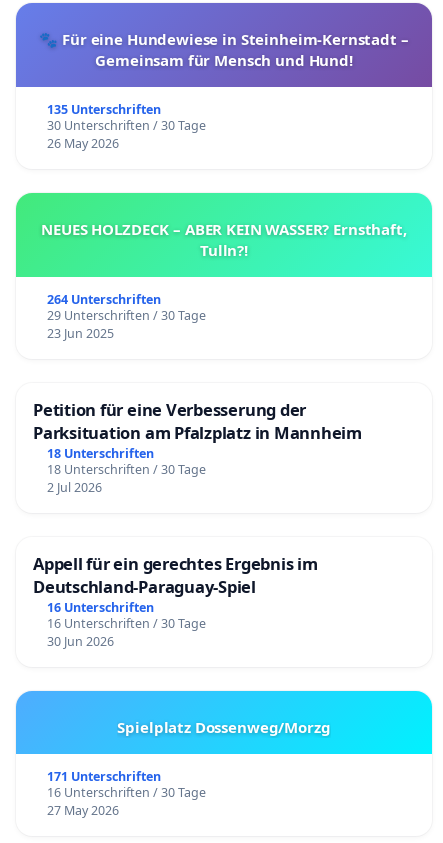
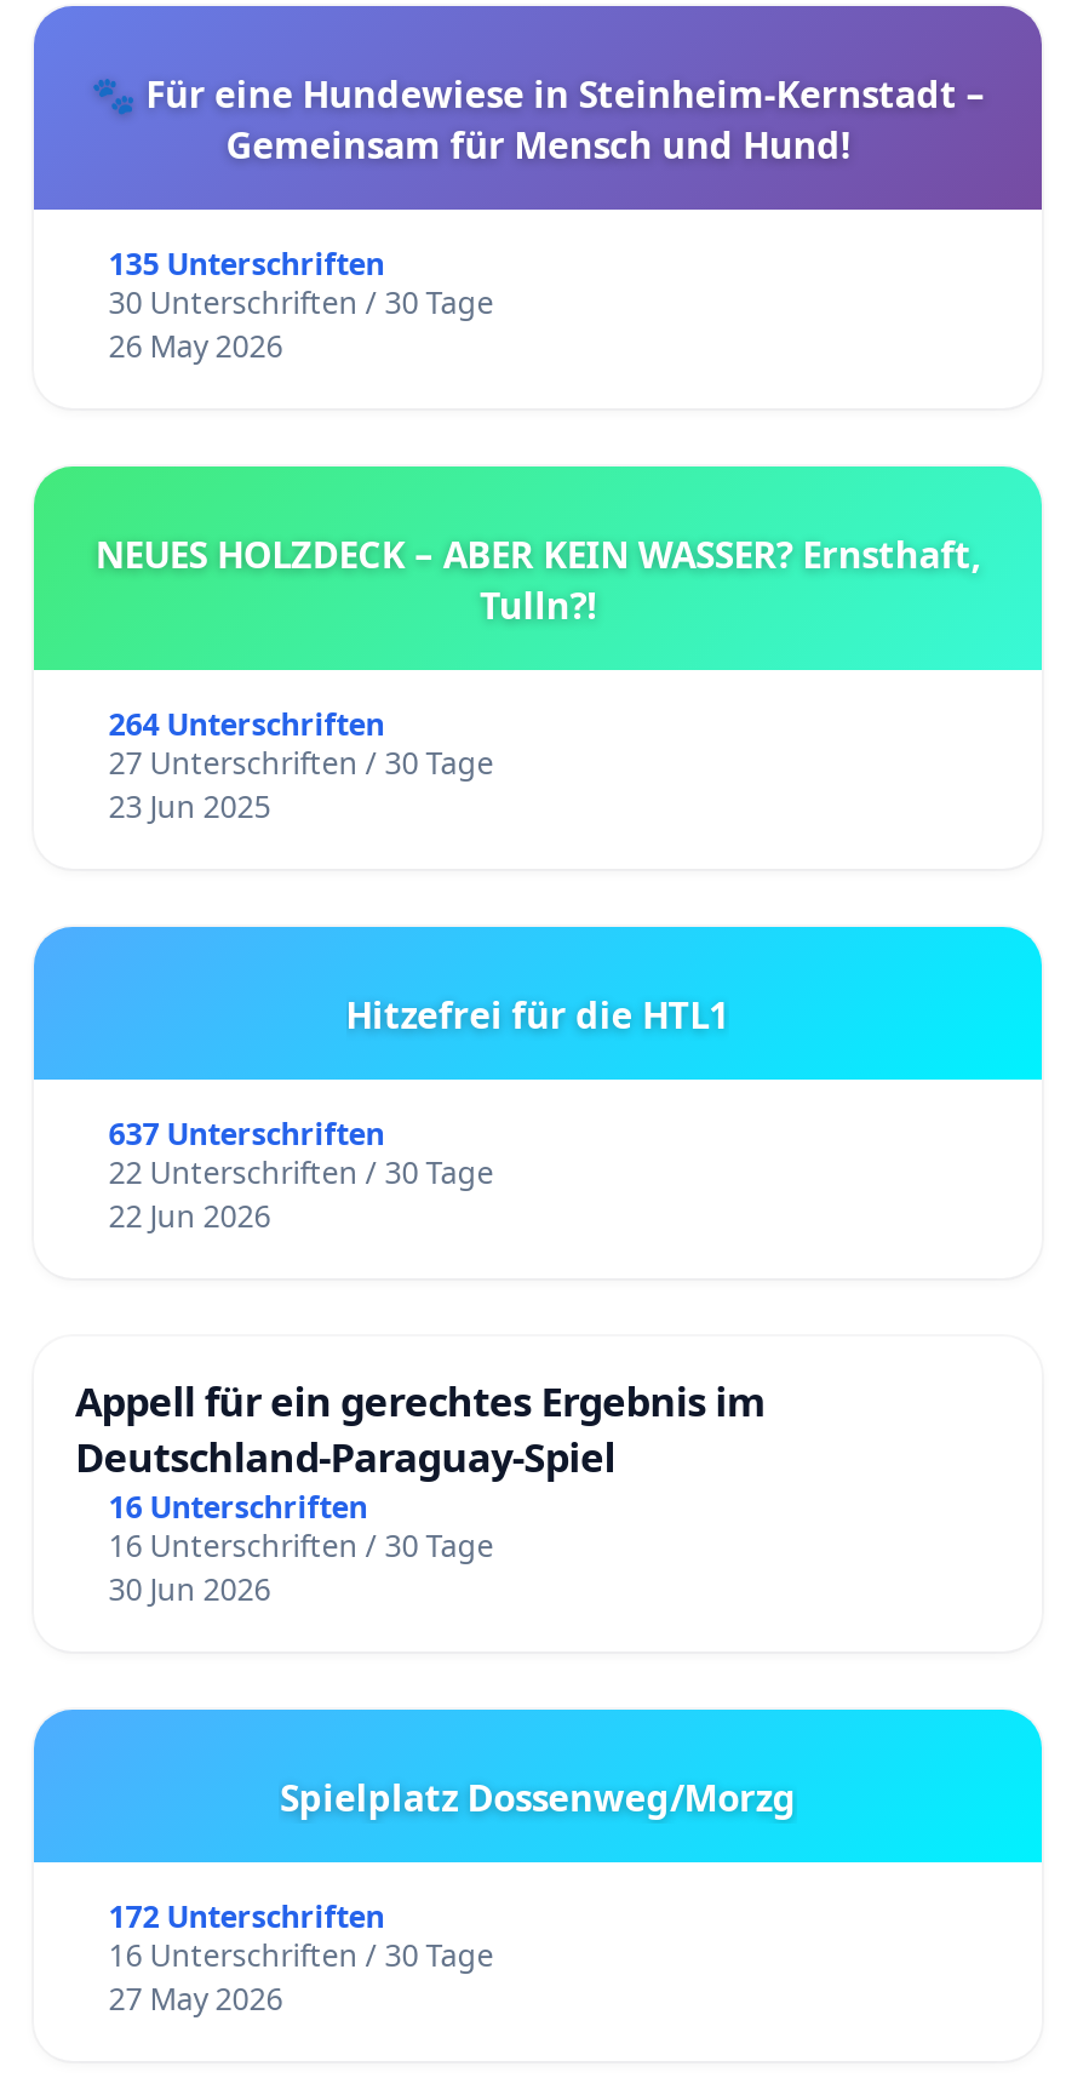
[47,307,206,324] 29 Unterschriften / 30 Tage -> [109,743,494,784] 27 Unterschriften / 30 Tage
[33,398,362,496] Petition für eine Verbesserung der | Parksituation am Pfalzplatz in Mannheim | 18 Unterschriften | 18 Unterschriften / 30 Tage | 2 Jul 2026 -> [109,990,730,1237] Hitzefrei für die HTL1 | 637 Unterschriften | 22 Unterschriften / 30 Tage | 22 Jun 2026
[47,768,161,785] 171 Unterschriften -> [109,1896,385,1937] 172 Unterschriften

